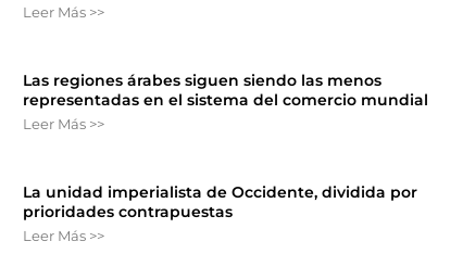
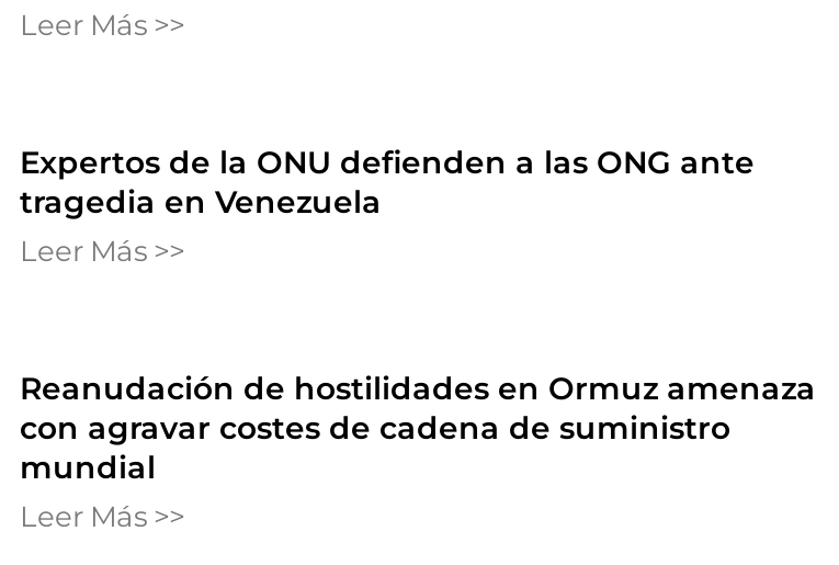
[23,70,428,109] Las regiones árabes siguen siendo las menos | representadas en el sistema del comercio mundial -> [20,142,755,221] Expertos de la ONU defienden a las ONG ante | tragedia en Venezuela
[23,182,417,221] La unidad imperialista de Occidente, dividida por | prioridades contrapuestas -> [20,368,816,486] Reanudación de hostilidades en Ormuz amenaza | con agravar costes de cadena de suministro | mundial

